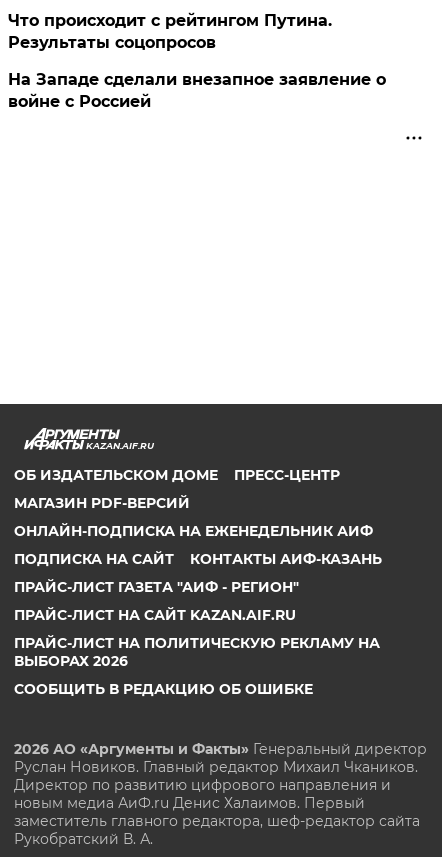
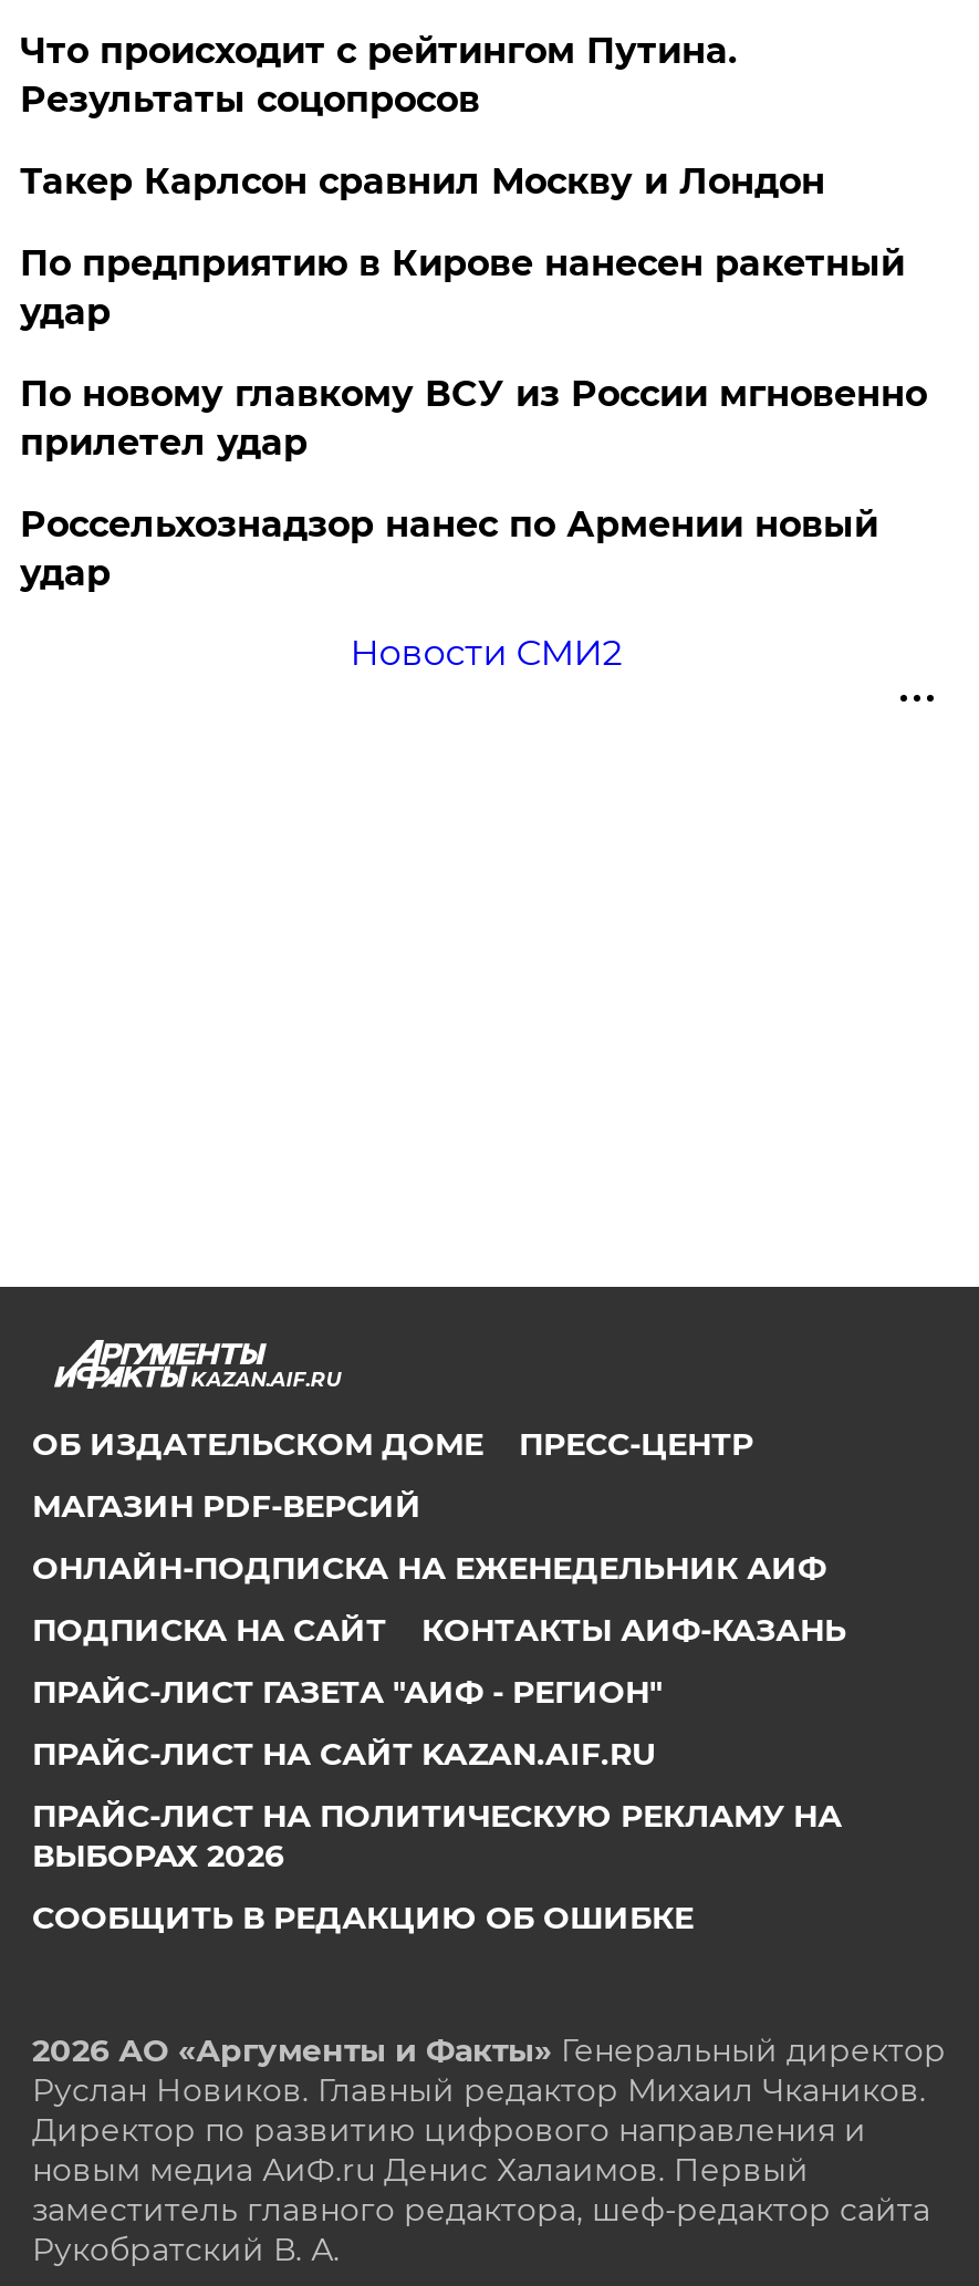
[8,70,386,111] На Западе сделали внезапное заявление о | войне с Россией -> [20,160,927,674] Такер Карлсон сравнил Москву и Лондон | По предприятию в Кирове нанесен ракетный | удар | По новому главкому ВСУ из России мгновенно | прилетел удар | Россельхознадзор нанес по Армении новый | удар | Новости СМИ2

